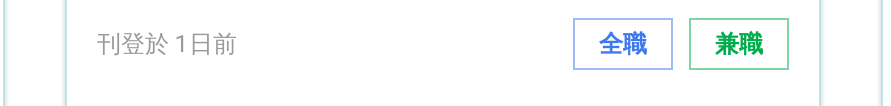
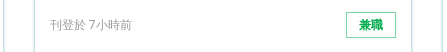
[97,29,647,57] 刊登於 1日前 | 全職 -> [50,17,132,31] 刊登於 7小時前

